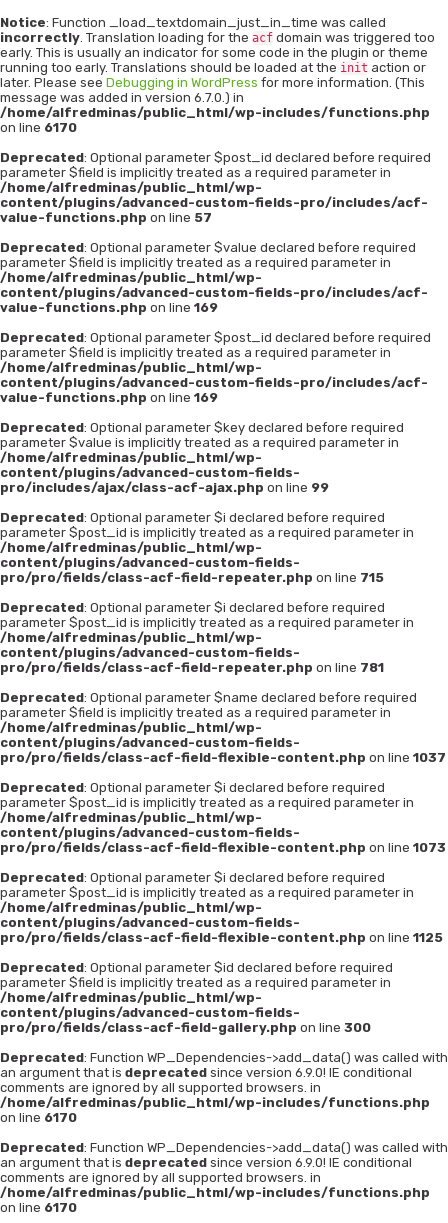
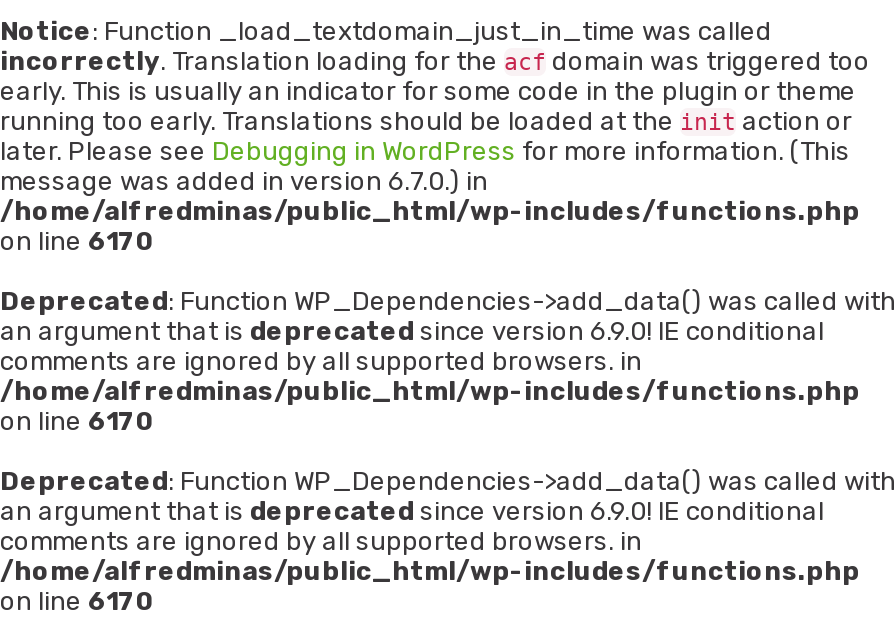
[0,150,446,1035] Deprecated: Optional parameter $post_id declared before required | parameter $field is implicitly treated as a required parameter in | /home/alfredminas/public_html/wp- | content/plugins/advanced-custom-fields-pro/includes/acf- | value-functions.php on line 57 | Deprecated: Optional parameter $value declared before required | parameter $field is implicitly treated as a required parameter in | /home/alfredminas/public_html/wp- | content/plugins/advanced-custom-fields-pro/includes/acf- | value-functions.php on line 169 | Deprecated: Optional parameter $post_id declared before required | parameter $field is implicitly treated as a required parameter in | /home/alfredminas/public_html/wp- | content/plugins/advanced-custom-fields-pro/includes/acf- | value-functions.php on line 169 | Deprecated: Optional parameter $key declared before required | parameter $value is implicitly treated as a required parameter in | /home/alfredminas/public_html/wp- | content/plugins/advanced-custom-fields- | pro/includes/ajax/class-acf-ajax.php on line 99 | Deprecated: Optional parameter $i declared before required | parameter $post_id is implicitly treated as a required parameter in | /home/alfredminas/public_html/wp- | content/plugins/advanced-custom-fields- | pro/pro/fields/class-acf-field-repeater.php on line 715 | Deprecated: Optional parameter $i declared before required | parameter $post_id is implicitly treated as a required parameter in | /home/alfredminas/public_html/wp- | content/plugins/advanced-custom-fields- | pro/pro/fields/class-acf-field-repeater.php on line 781 | Deprecated: Optional parameter $name declared before required | parameter $field is implicitly treated as a required parameter in | /home/alfredminas/public_html/wp- | content/plugins/advanced-custom-fields- | pro/pro/fields/class-acf-field-flexible-content.php on line 1037 | Deprecated: Optional parameter $i declared before required | parameter $post_id is implicitly treated as a required parameter in | /home/alfredminas/public_html/wp- | content/plugins/advanced-custom-fields- | pro/pro/fields/class-acf-field-flexible-content.php on line 1073 | Deprecated: Optional parameter $i declared before required | parameter $post_id is implicitly treated as a required parameter in | /home/alfredminas/public_html/wp- | content/plugins/advanced-custom-fields- | pro/pro/fields/class-acf-field-flexible-content.php on line 1125 | Deprecated: Optional parameter $id declared before required | parameter $field is implicitly treated as a required parameter in | /home/alfredminas/public_html/wp- | content/plugins/advanced-custom-fields- | pro/pro/fields/class-acf-field-gallery.php on line 300 -> none

